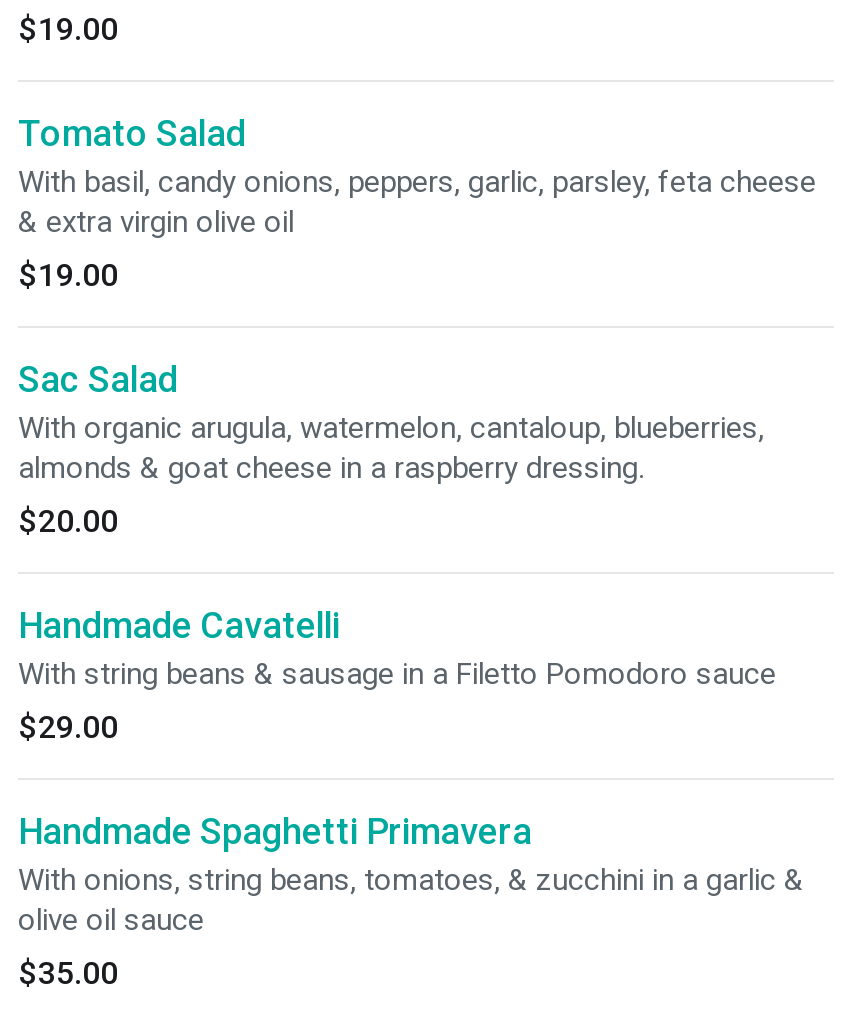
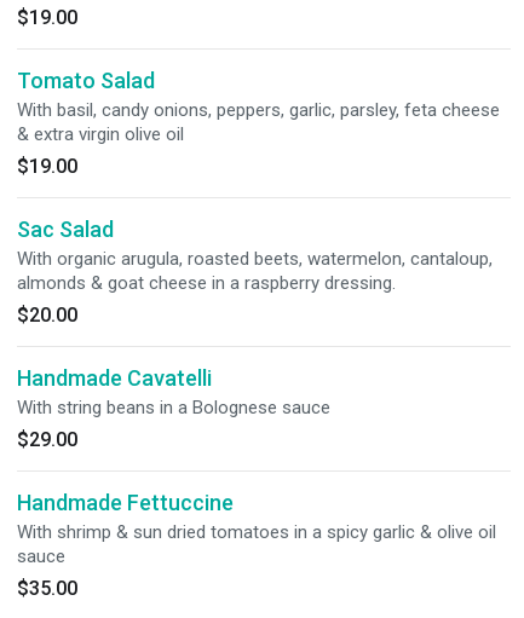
[18,410,764,446] With organic arugula, watermelon, cantaloup, blueberries, -> [17,248,493,270] With organic arugula, roasted beets, watermelon, cantaloup,
[18,656,776,692] With string beans & sausage in a Filetto Pomodoro sauce -> [17,397,330,418] With string beans in a Bolognese sauce
[18,810,804,938] Handmade Spaghetti Primavera | With onions, string beans, tomatoes, & zucchini in a garlic & | olive oil sauce -> [17,490,496,567] Handmade Fettuccine | With shrimp & sun dried tomatoes in a spicy garlic & olive oil | sauce

